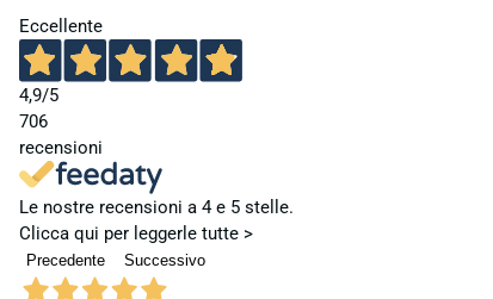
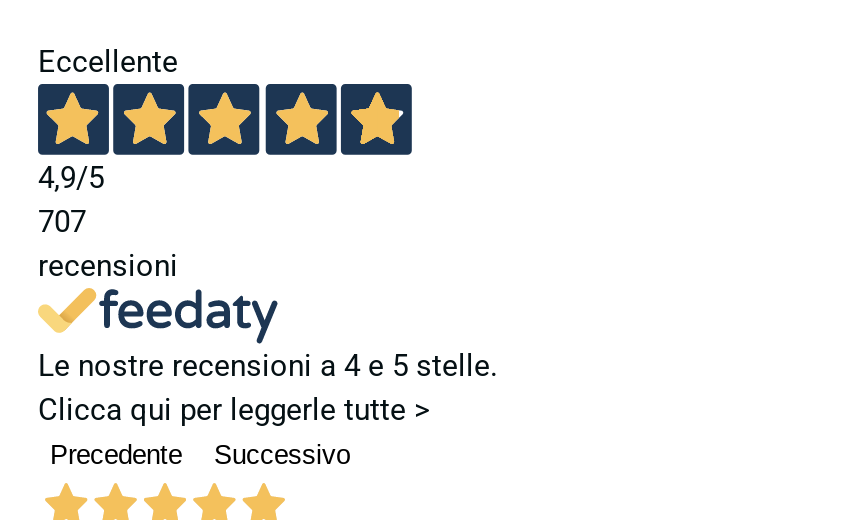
[19,111,48,133] 706 -> [38,205,86,241] 707

